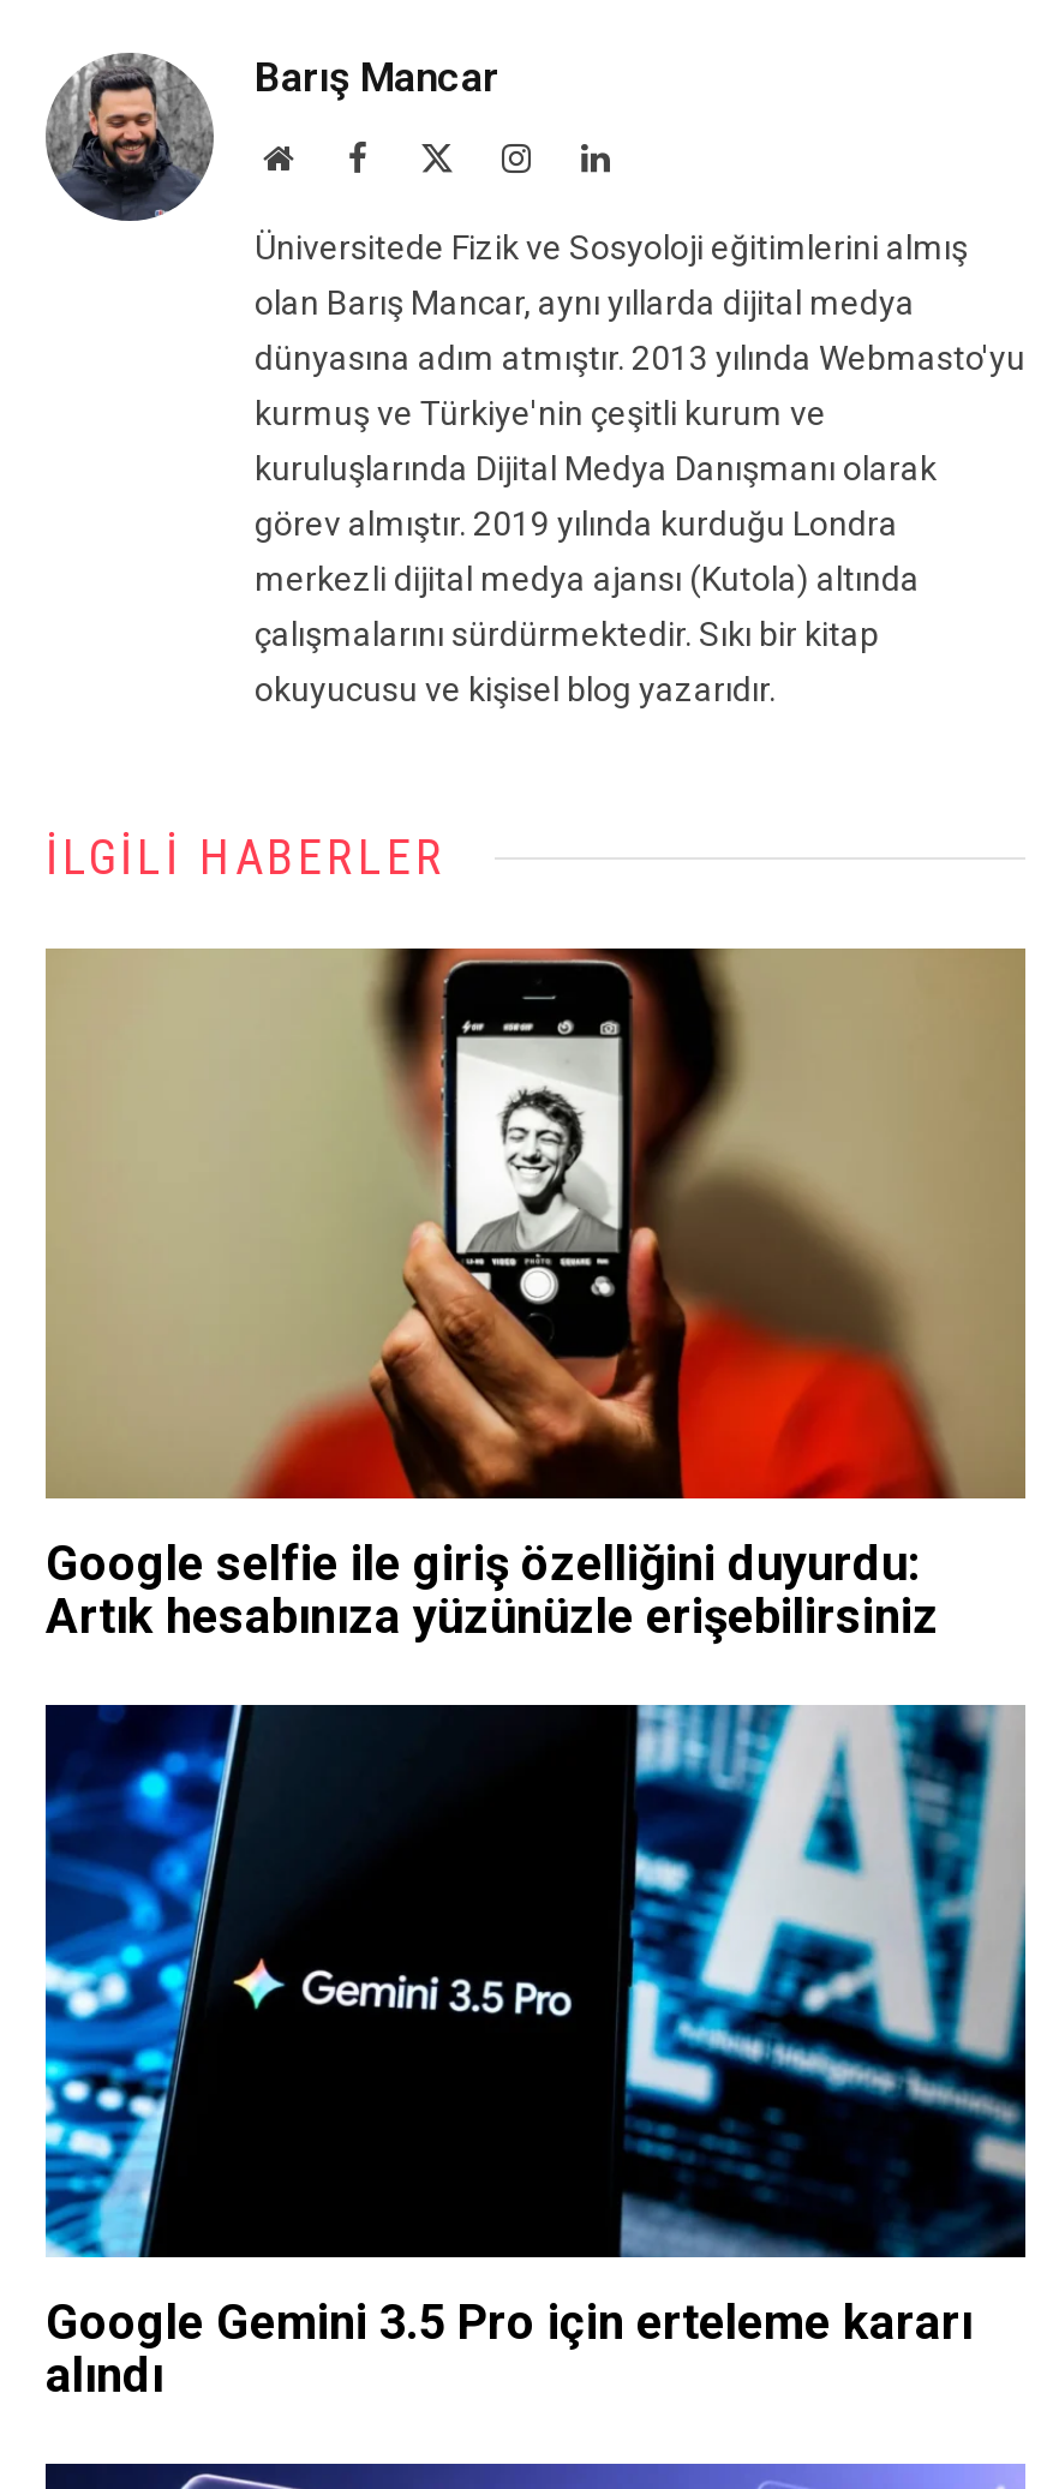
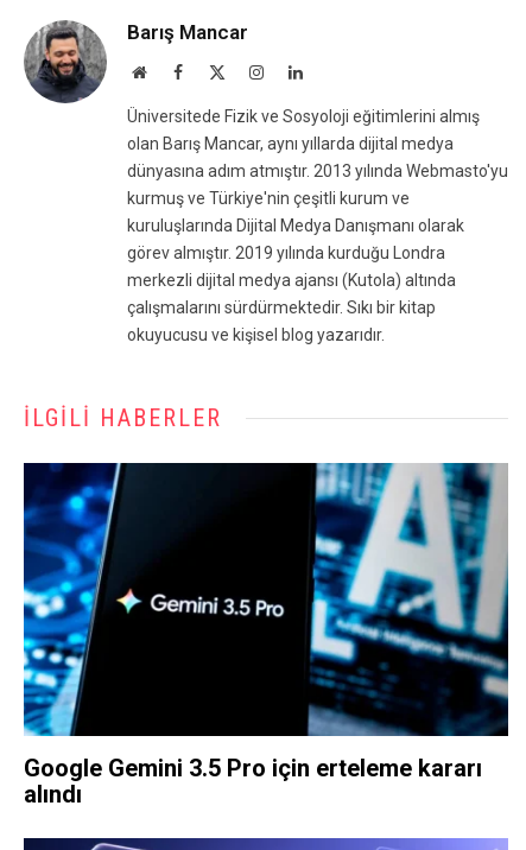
[43,946,1028,1647] [image] | Google selfie ile giriş özelliğini duyurdu: | Artık hesabınıza yüzünüzle erişebilirsiniz -> none

